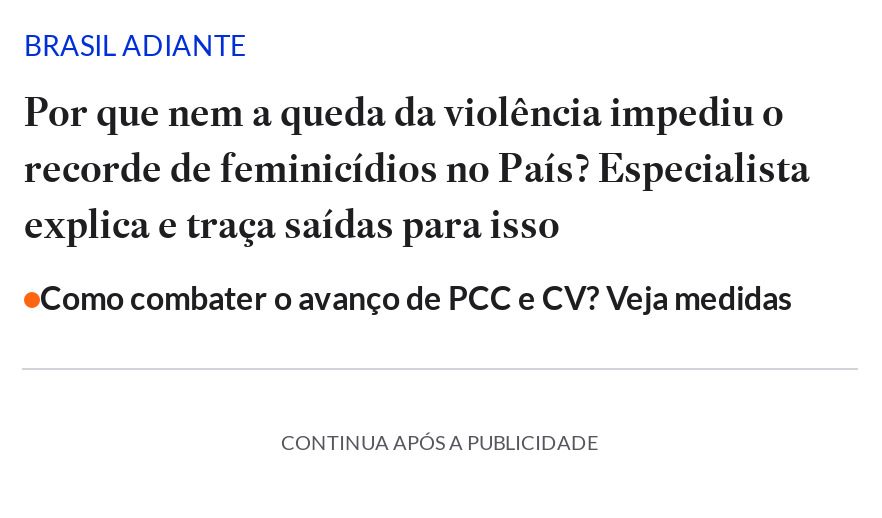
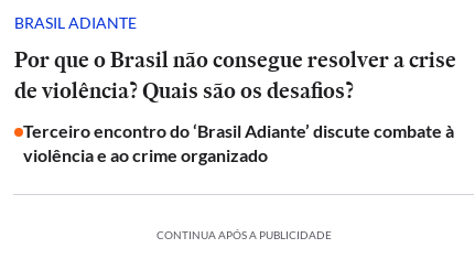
[24,84,810,252] Por que nem a queda da violência impediu o | recorde de feminicídios no País? Especialista | explica e traça saídas para isso -> [14,44,456,106] Por que o Brasil não consegue resolver a crise | de violência? Quais são os desafios?
[40,278,792,316] Como combater o avanço de PCC e CV? Veja medidas -> [23,120,454,165] Terceiro encontro do ‘Brasil Adiante’ discute combate à | violência e ao crime organizado

